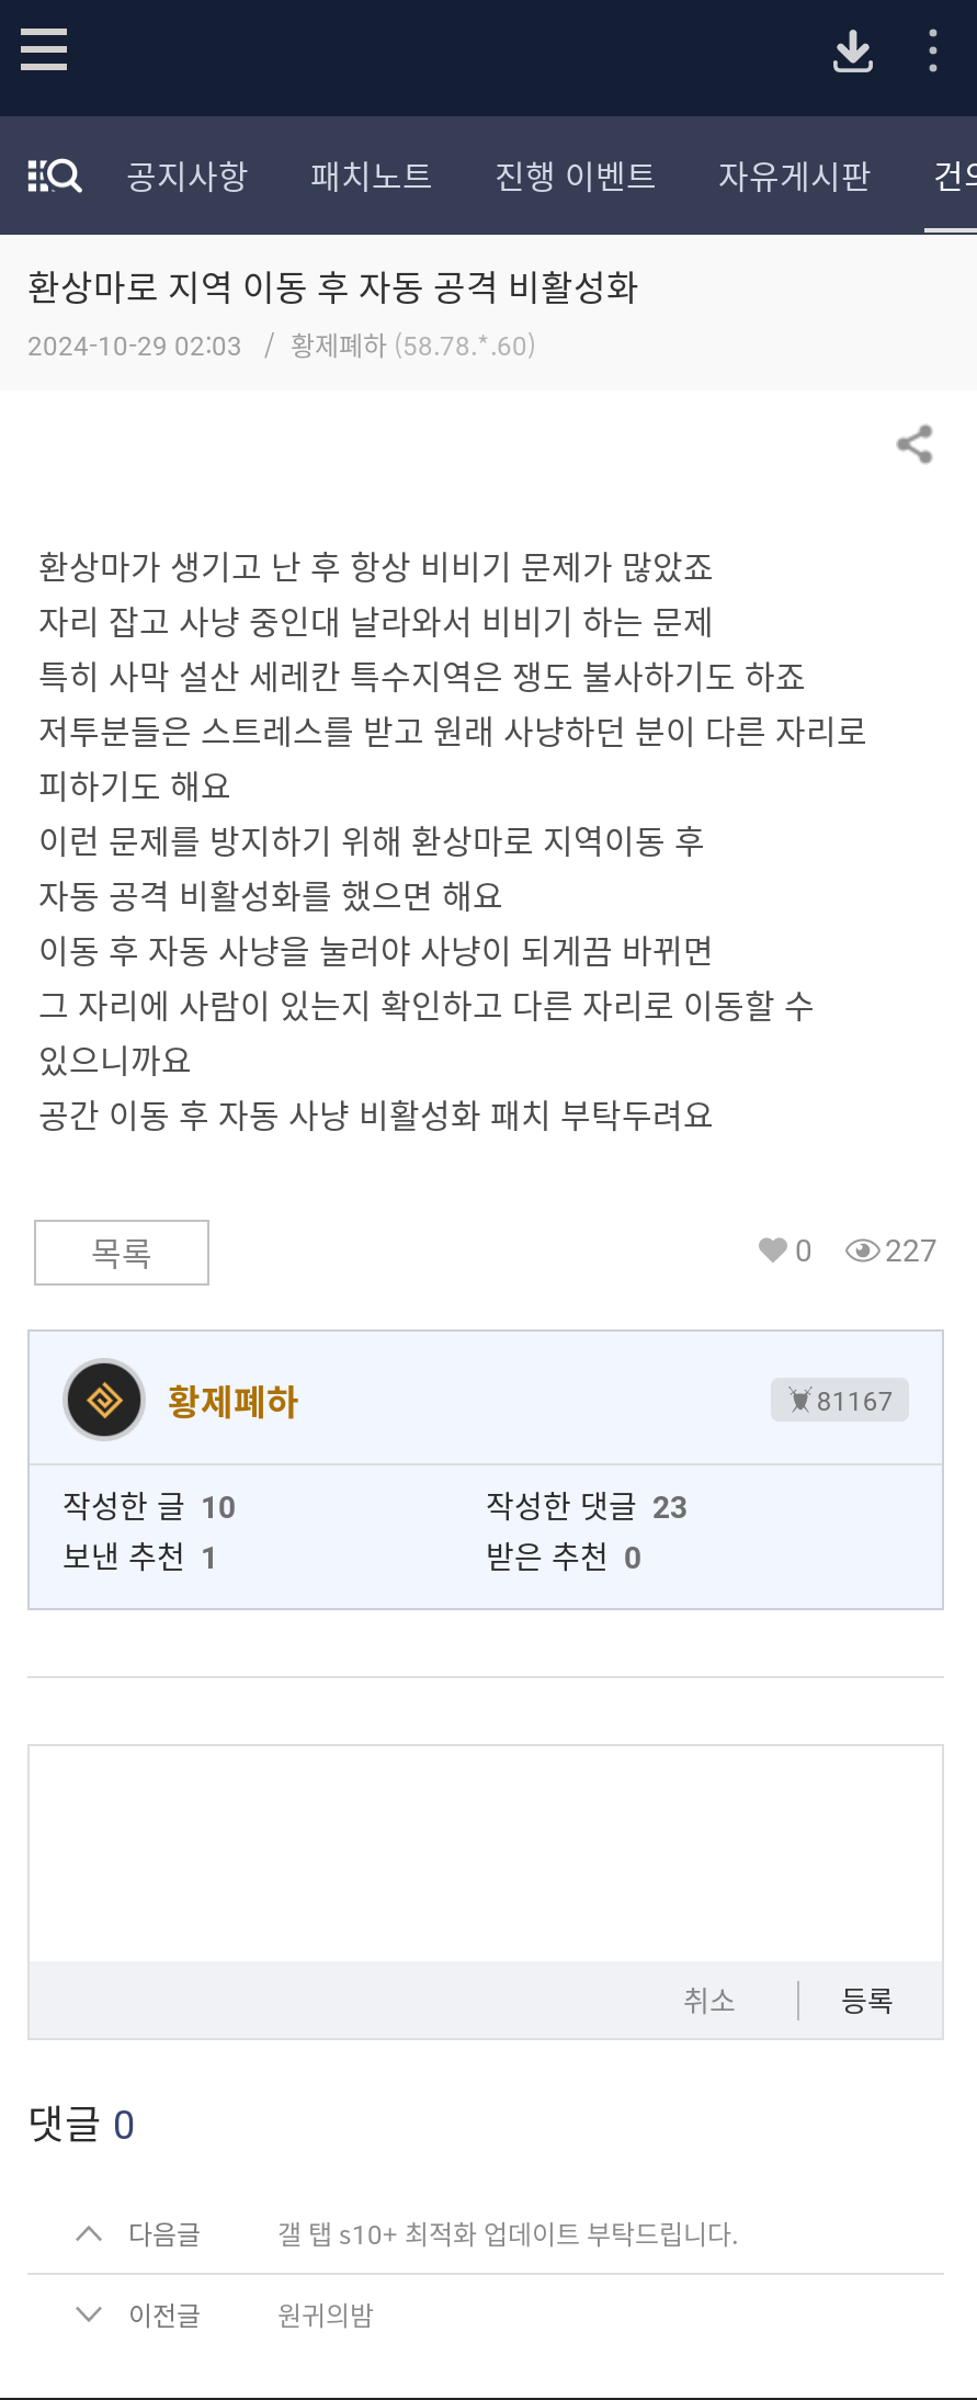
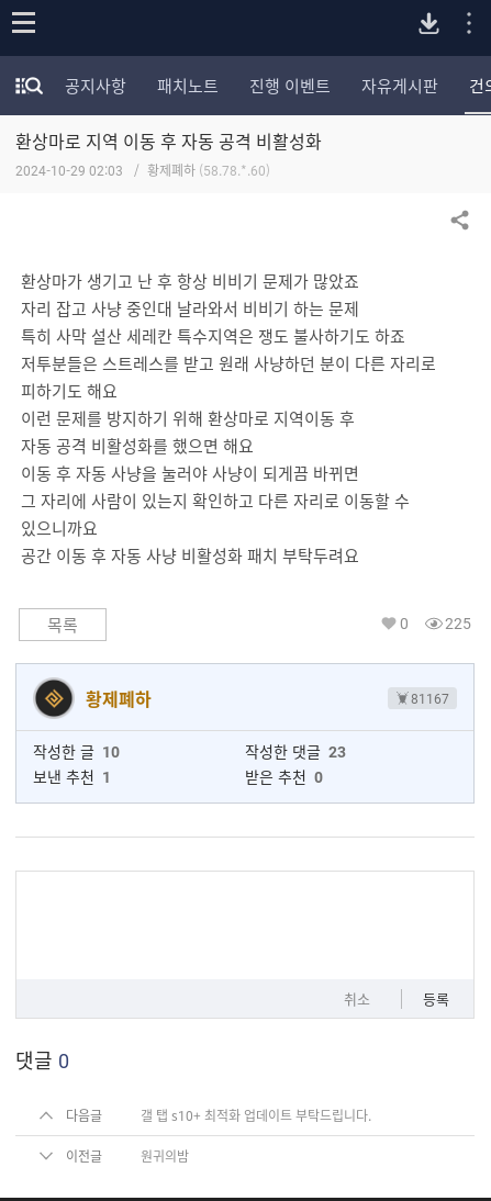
[795,1226,938,1270] 0 227 -> [400,611,471,633] 0 225

